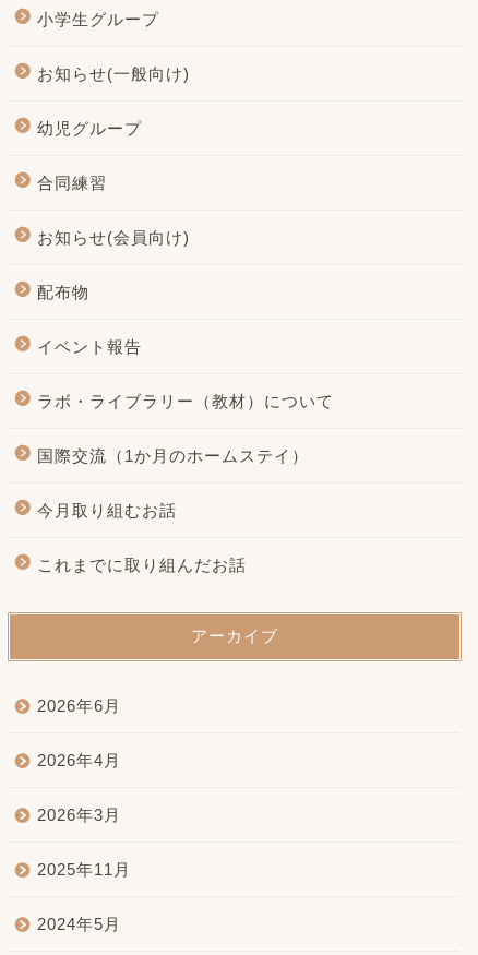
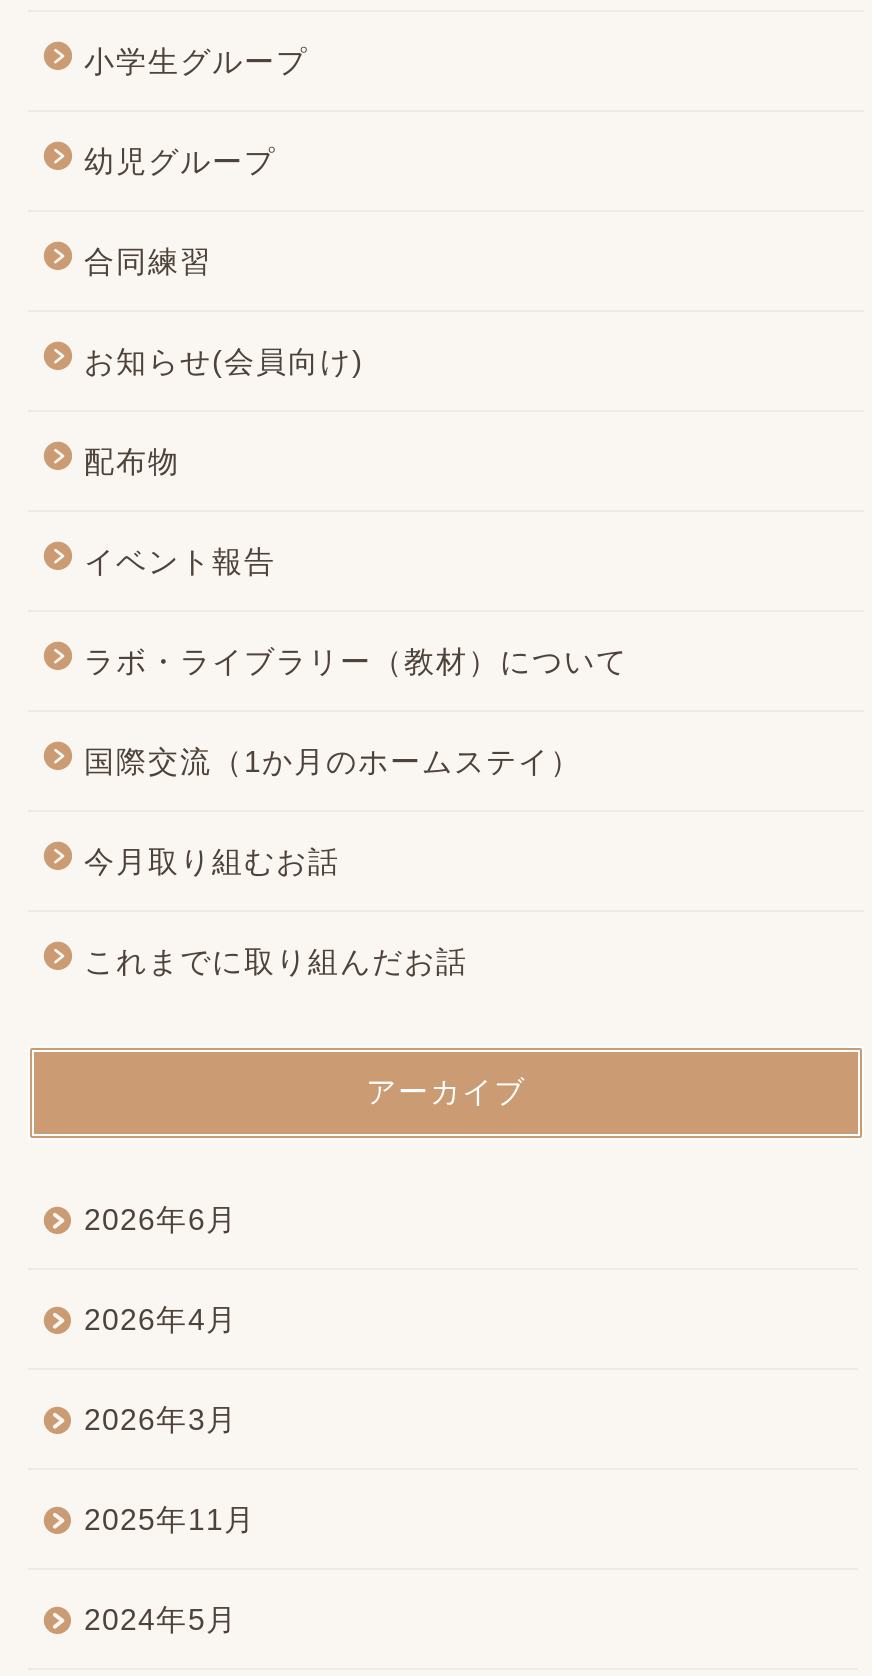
[37,65,190,83] お知らせ(一般向け) -> none

